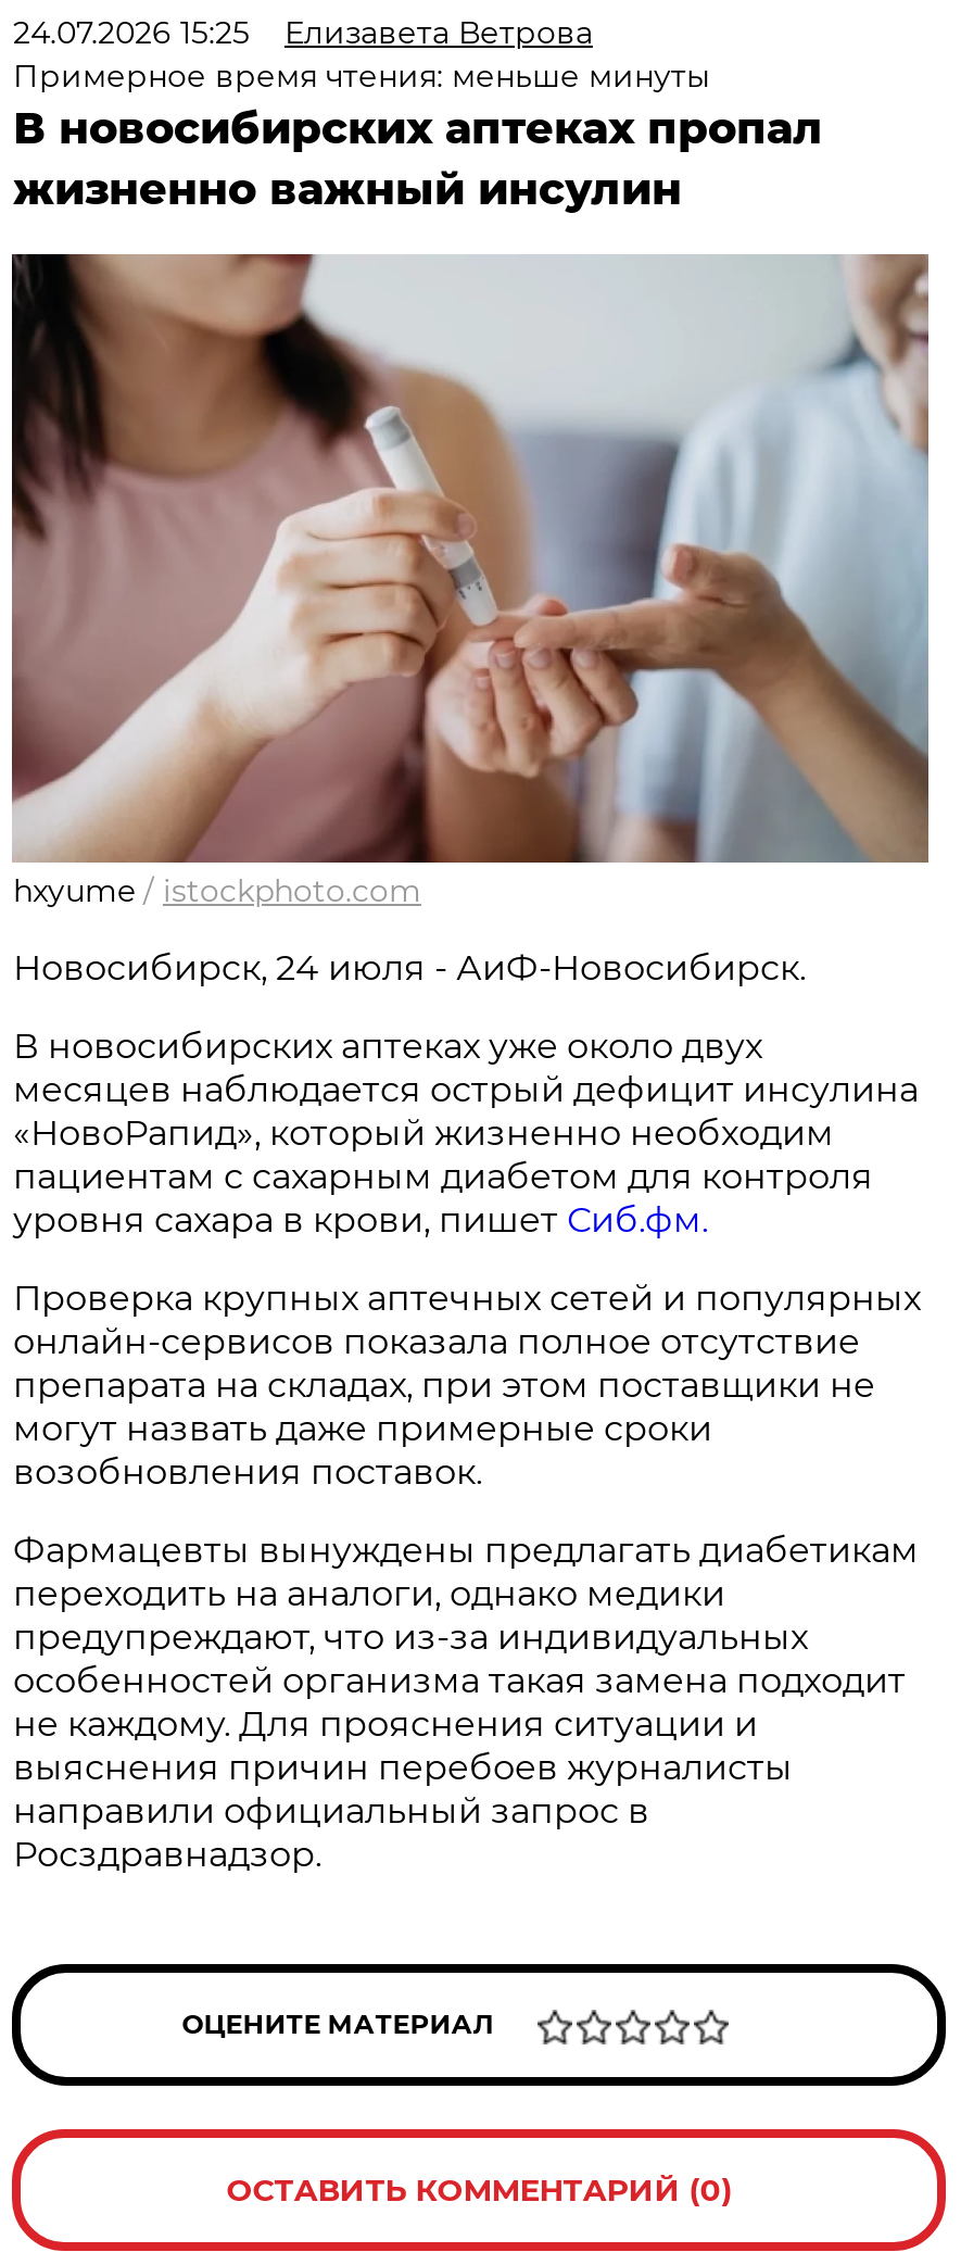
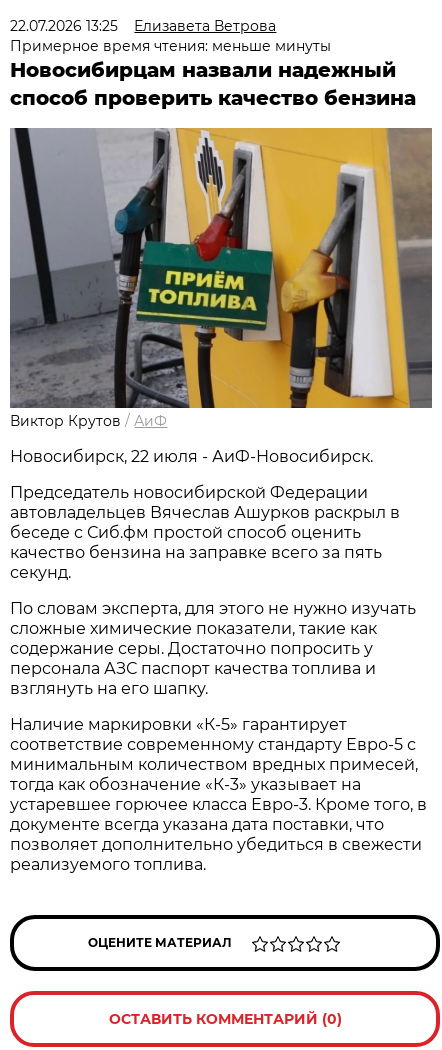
[13,13,593,52] 24.07.2026 15:25 Елизавета Ветрова -> [10,17,276,35] 22.07.2026 13:25 Елизавета Ветрова
[13,102,823,215] В новосибирских аптеках пропал | жизненно важный инсулин -> [10,58,416,110] Новосибирцам назвали надежный | способ проверить качество бензина
[10,252,928,910] [image] | hxyume / istockphoto.com -> [10,127,432,430] [image] | Виктор Крутов / АиФ
[13,947,806,989] Новосибирcк, 24 июля - АиФ-Новосибирск. -> [10,447,373,466] Новосибирcк, 22 июля - АиФ-Новосибирск.
[13,1025,918,1241] В новосибирских аптеках уже около двух | месяцев наблюдается острый дефицит инсулина | «НовоРапид», который жизненно необходим | пациентам с сахарным диабетом для контроля | уровня сахара в крови, пишет Сиб.фм. -> [10,483,400,582] Председатель новосибирской Федерации | автовладельцев Вячеслав Ашурков раскрыл в | беседе с Сиб.фм простой способ оценить | качество бензина на заправке всего за пять | секунд.
[13,1278,921,1493] Проверка крупных аптечных сетей и популярных | онлайн-сервисов показала полное отсутствие | препарата на складах, при этом поставщики не | могут назвать даже примерные сроки | возобновления поставок. -> [10,599,416,698] По словам эксперта, для этого не нужно изучать | сложные химические показатели, такие как | содержание серы. Достаточно попросить у | персонала АЗС паспорт качества топлива и | взглянуть на его шапку.
[13,1530,918,1875] Фармацевты вынуждены предлагать диабетикам | переходить на аналоги, однако медики | предупреждают, что из-за индивидуальных | особенностей организма такая замена подходит | не каждому. Для прояснения ситуации и | выяснения причин перебоев журналисты | направили официальный запрос в | Росздравнадзор. -> [10,715,427,874] Наличие маркировки «К-5» гарантирует | соответствие современному стандарту Евро-5 с | минимальным количеством вредных примесей, | тогда как обозначение «К-3» указывает на | устаревшее горючее класса Евро-3. Кроме того, в | документе всегда указана дата поставки, что | позволяет дополнительно убедиться в свежести | реализуемого топлива.

